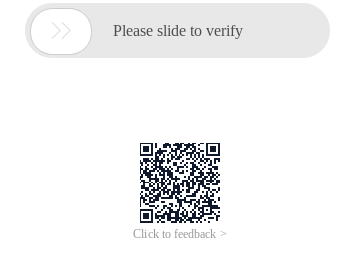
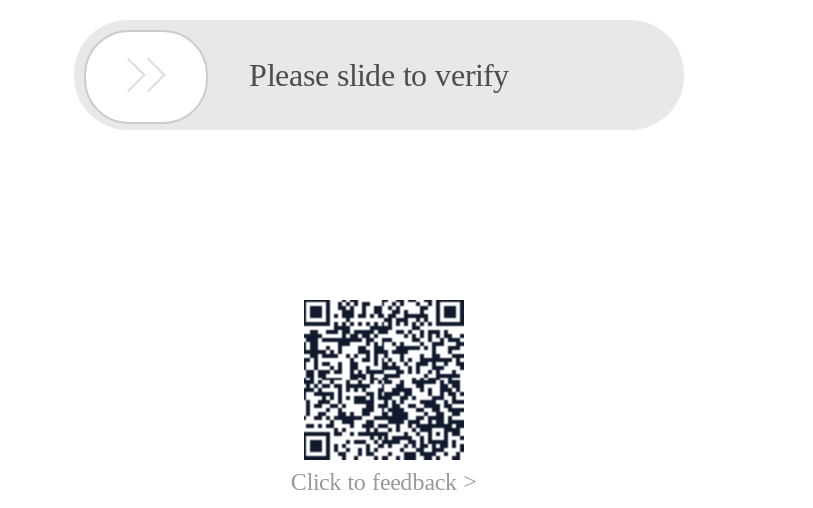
[140,142,221,224] [image] -> [304,298,466,462] [image]

